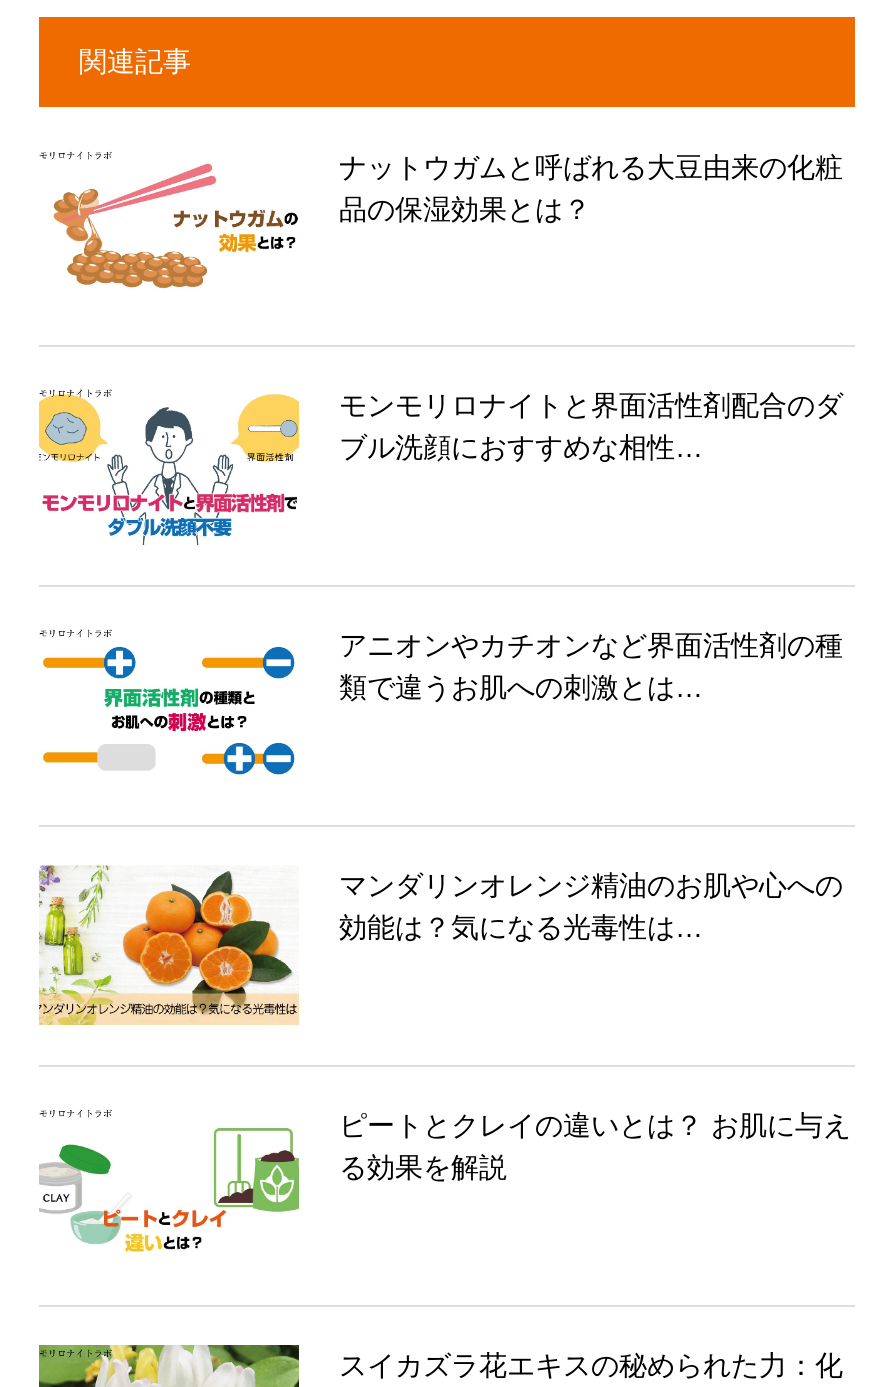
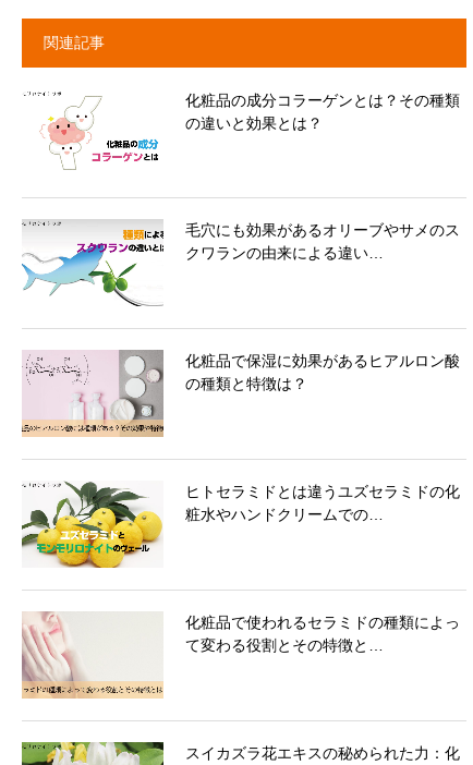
[53,150,843,291] [image] | ナットウガムと呼ばれる大豆由来の化粧 | 品の保湿効果とは？ -> [31,91,460,170] [image] | 化粧品の成分コラーゲンとは？その種類 | の違いと効果とは？
[37,389,843,545] [image] | モンモリロナイトと界面活性剤配合のダ | ブル洗顔におすすめな相性… -> [21,220,460,307] [image] | 毛穴にも効果があるオリーブやサメのス | クワランの由来による違い…
[39,625,843,785] [image] | アニオンやカチオンなど界面活性剤の種 | 類で違うお肌への刺激とは… -> [21,349,460,438] [image] | 化粧品で保湿に効果があるヒアルロン酸 | の種類と特徴は？
[37,863,843,1027] [image] | マンダリンオレンジ精油のお肌や心への | 効能は？気になる光毒性は… -> [21,481,460,568] [image] | ヒトセラミドとは違うユズセラミドの化 | 粧水やハンドクリームでの…
[39,1107,851,1265] [image] | ピートとクレイの違いとは？ お肌に与え | る効果を解説 -> [21,611,460,700] [image] | 化粧品で使われるセラミドの種類によっ | て変わる役割とその特徴と…

